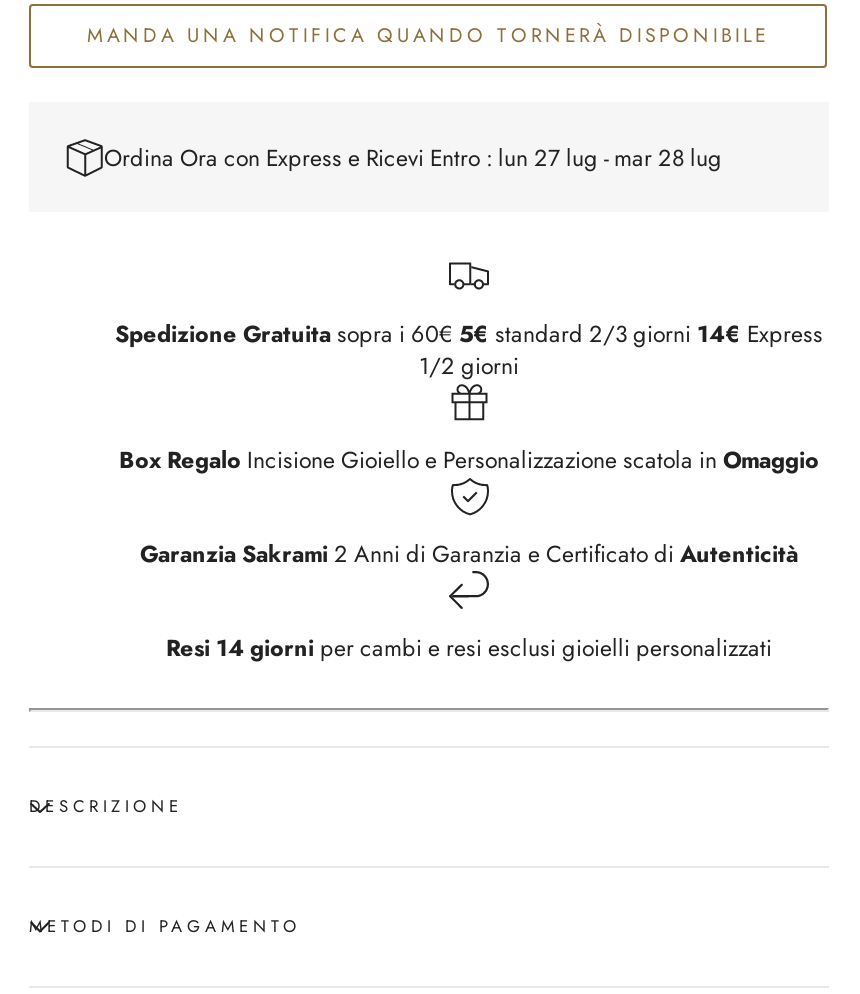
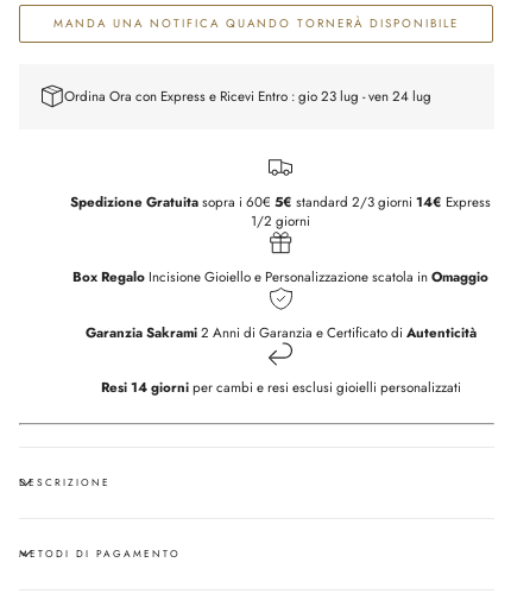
[104,141,722,173] Ordina Ora con Express e Ricevi Entro : lun 27 lug - mar 28 lug -> [64,87,431,106] Ordina Ora con Express e Ricevi Entro : gio 23 lug - ven 24 lug

